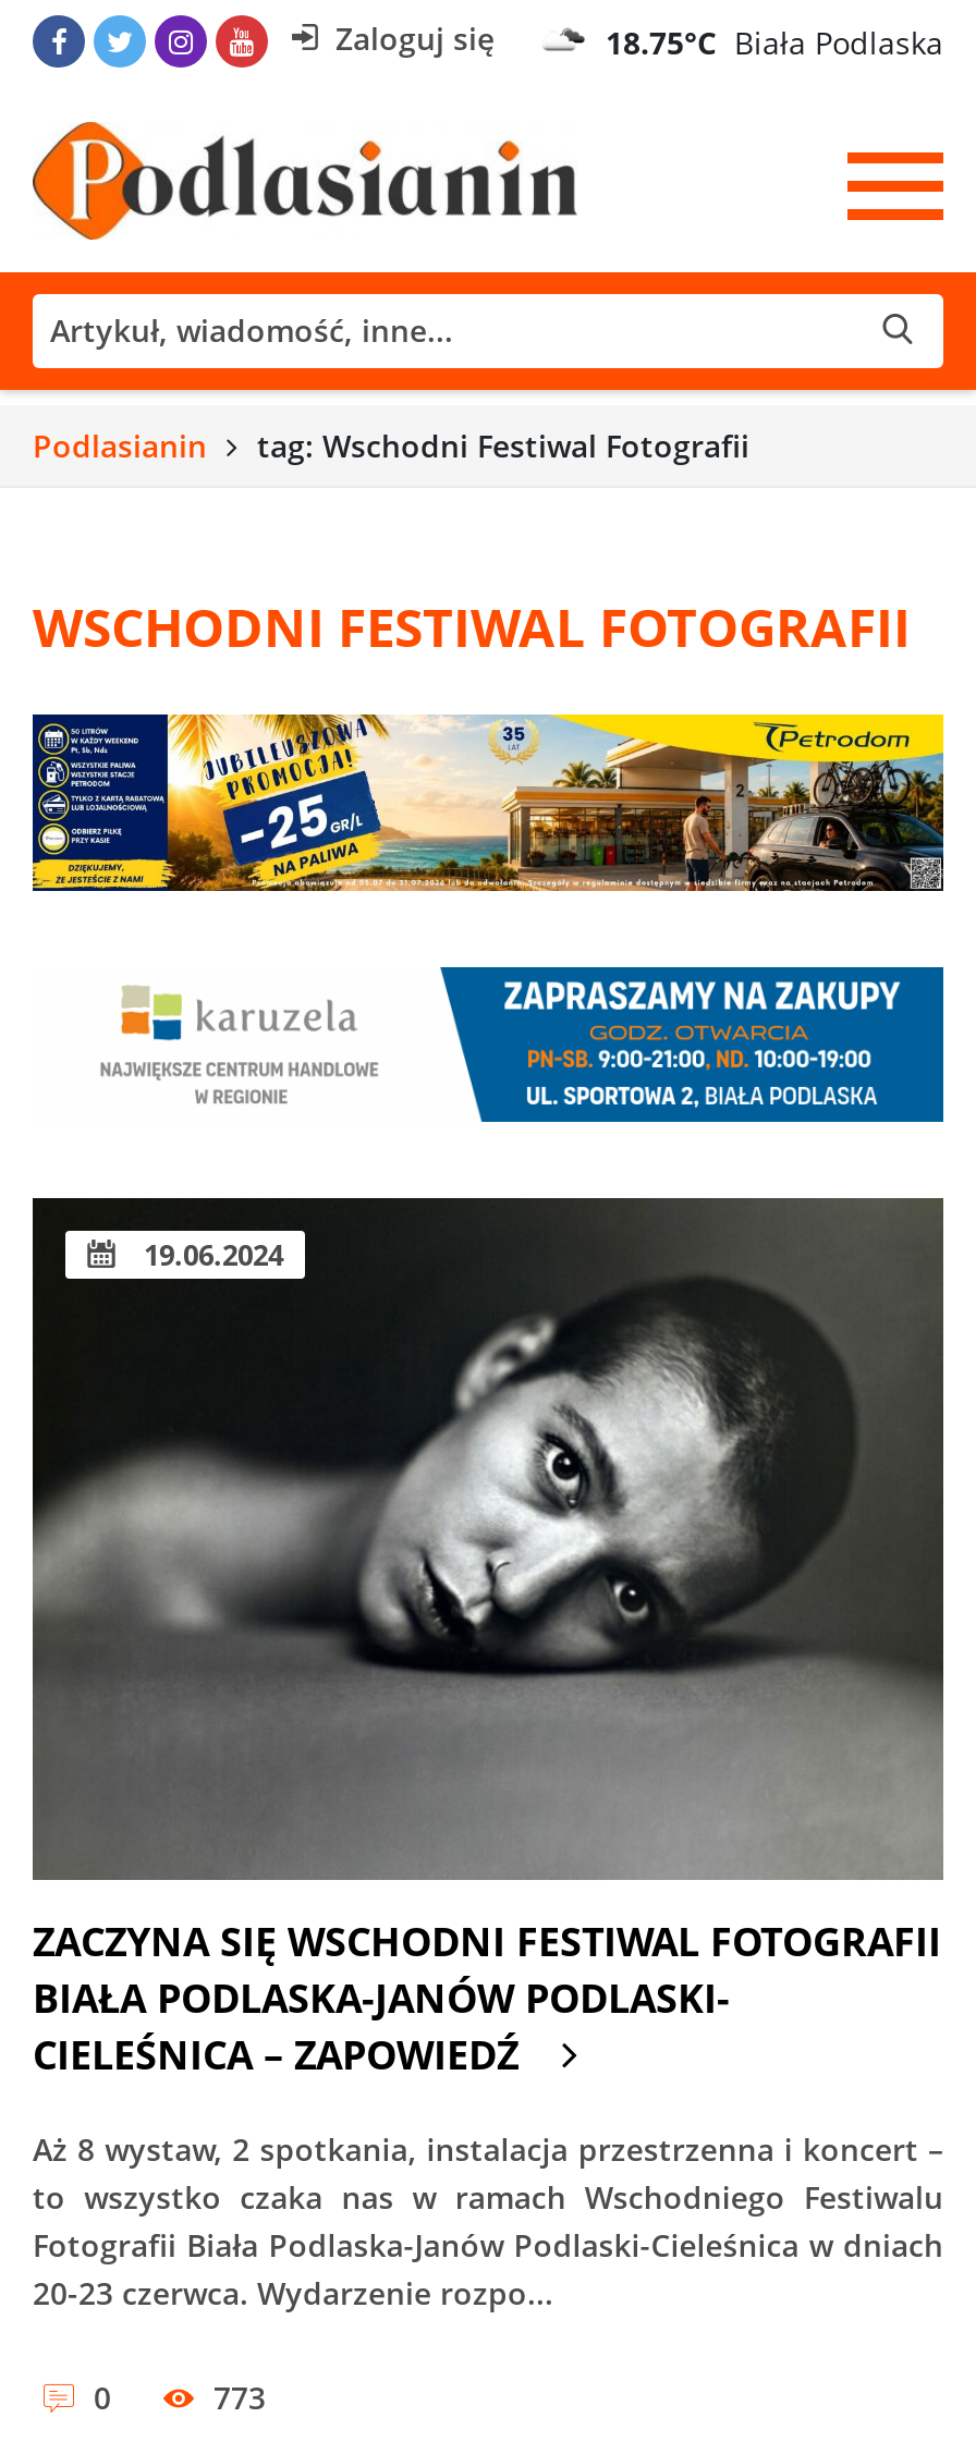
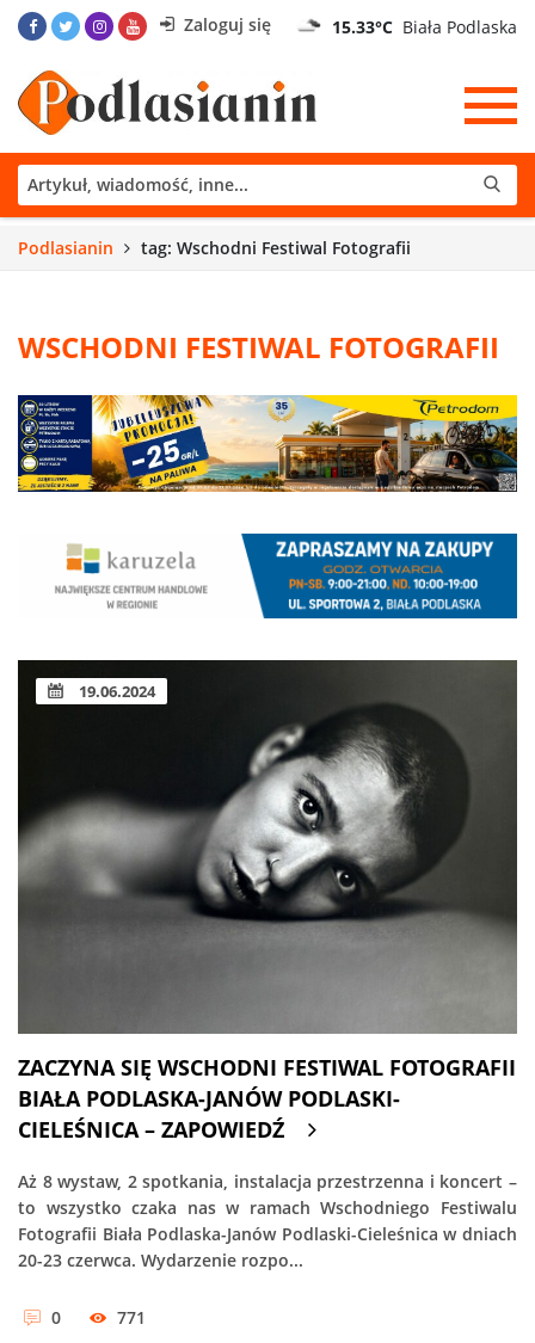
[606,21,943,63] 18.75°C Biała Podlaska -> [332,15,517,38] 15.33°C Biała Podlaska
[205,2377,266,2419] 773 -> [112,1306,146,1329] 771

